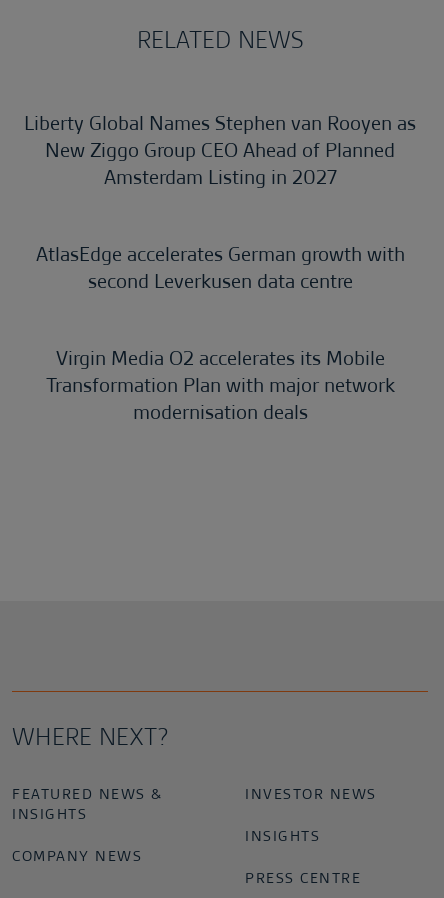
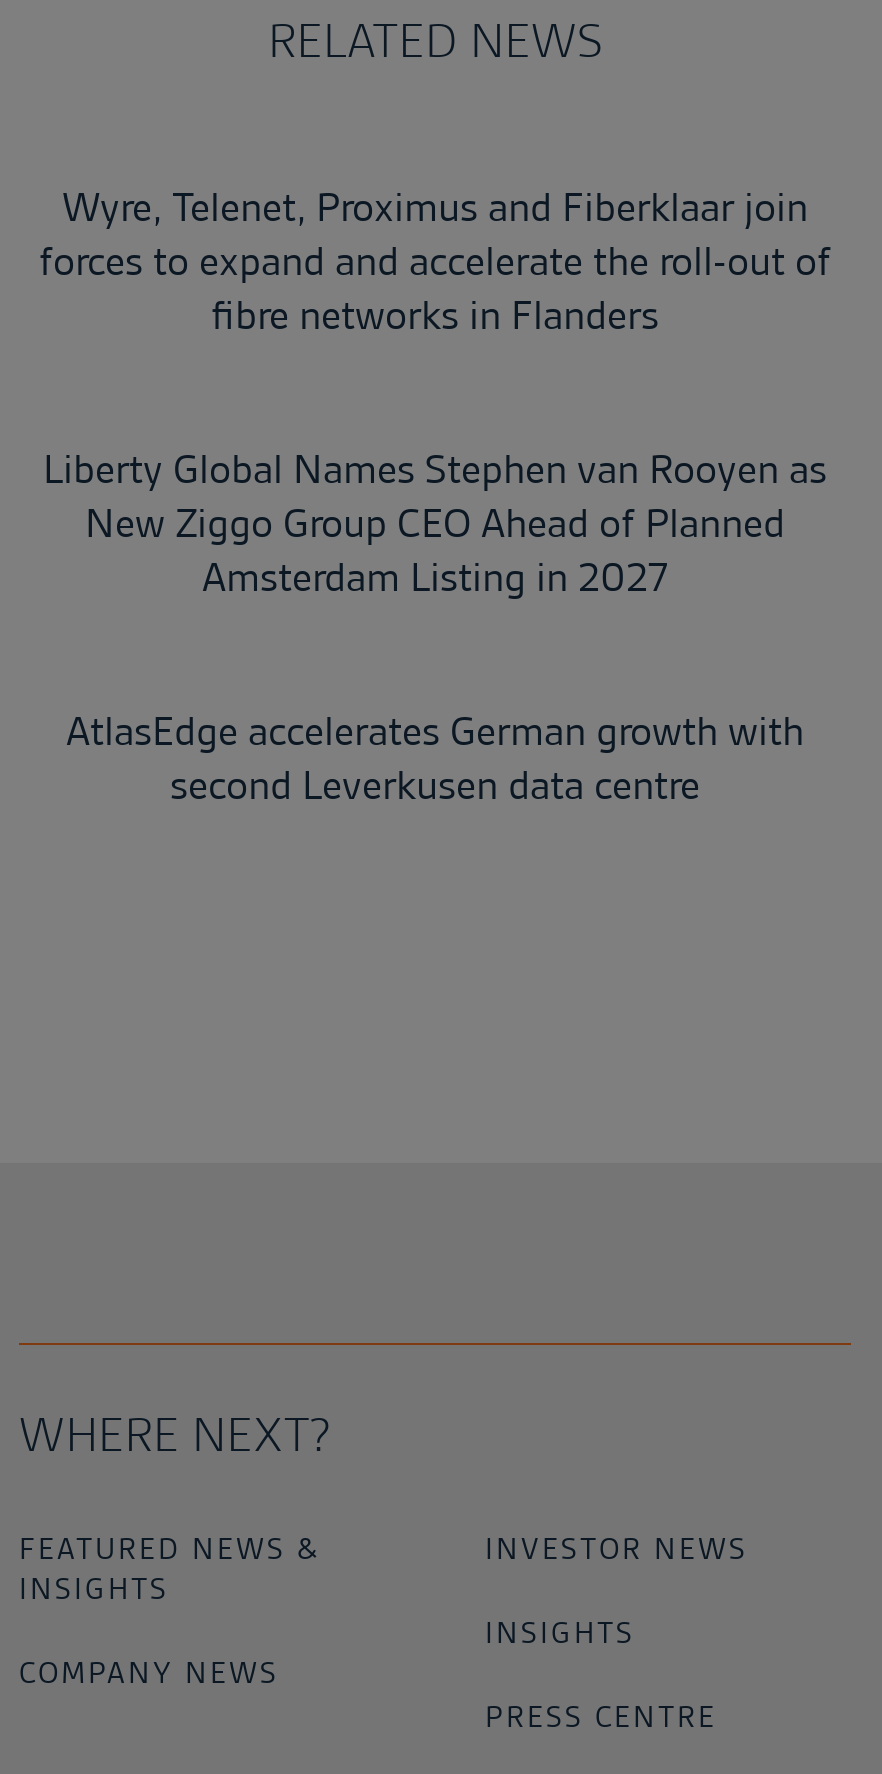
none -> [39,179,831,343] Wyre, Telenet, Proximus and Fiberklaar join | forces to expand and accelerate the roll-out of | fibre networks in Flanders
moved [24,109,416,295] -> [43,441,827,813]: Liberty Global Names Stephen van Rooyen as | New Ziggo Group CEO Ahead of Planned | Amsterdam Listing in 2027 | AtlasEdge accelerates German growth with | second Leverkusen data centre
[45,344,394,426] Virgin Media O2 accelerates its Mobile | Transformation Plan with major network | modernisation deals -> none

